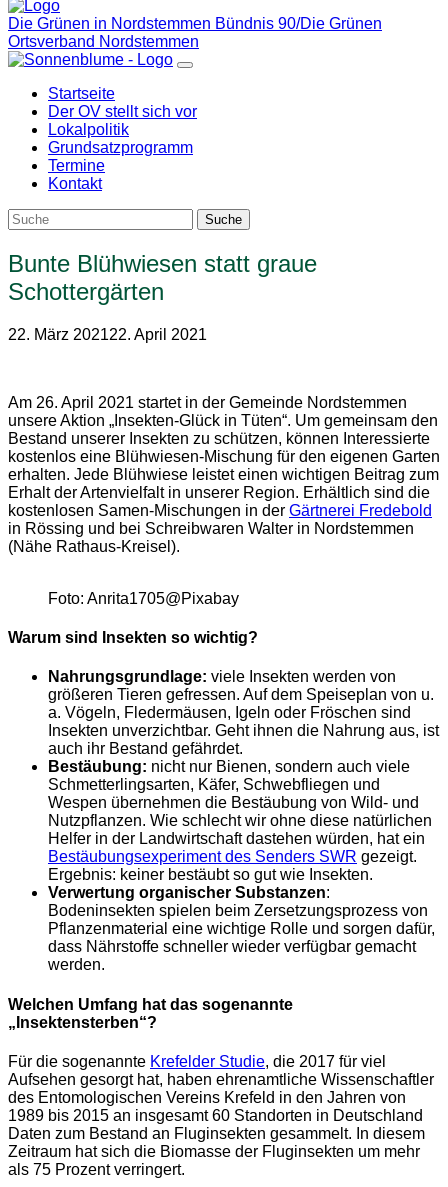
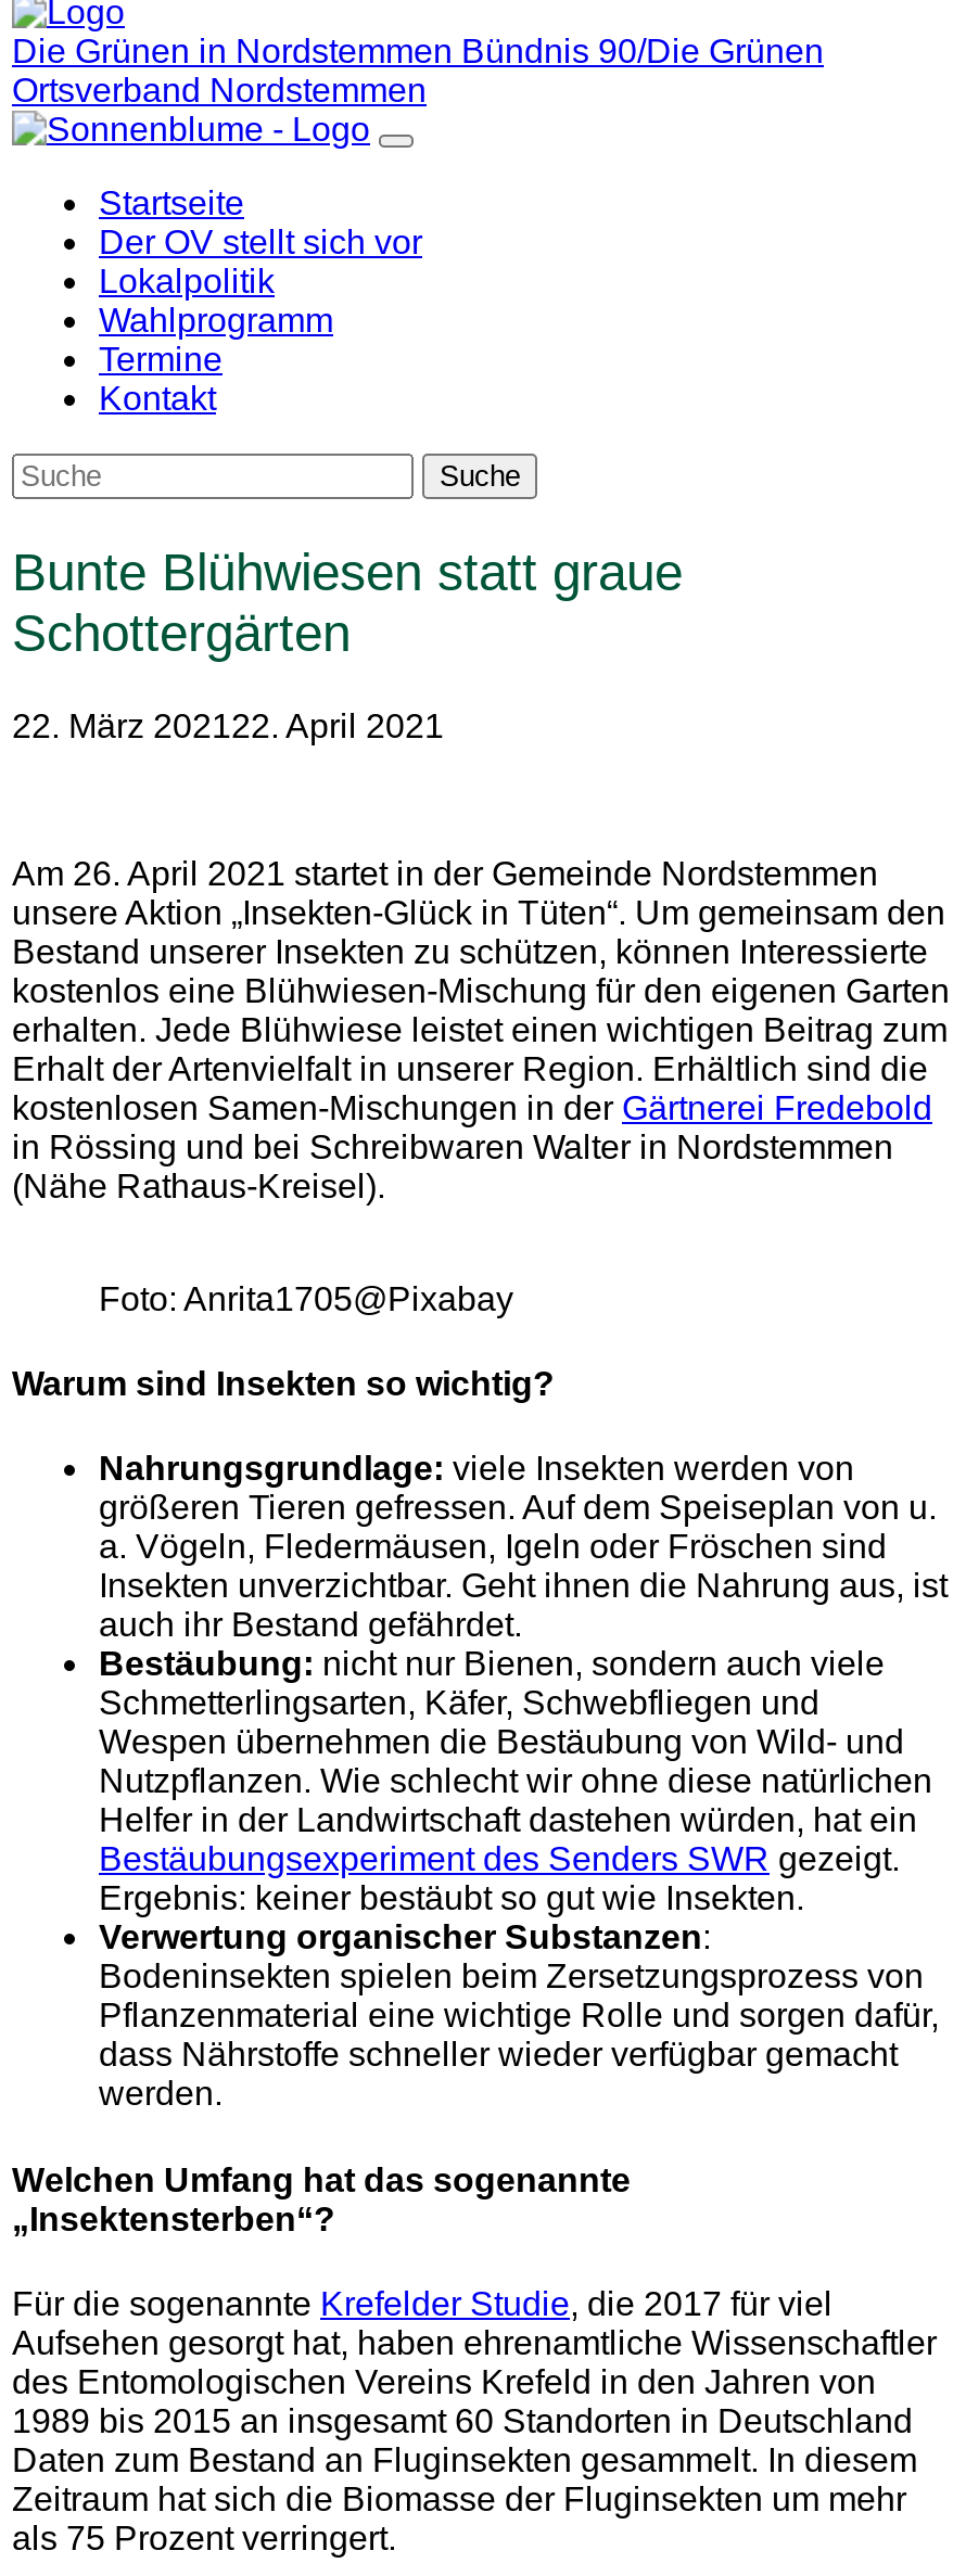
[48,139,193,156] Grundsatzprogramm -> [99,302,333,339] Wahlprogramm

